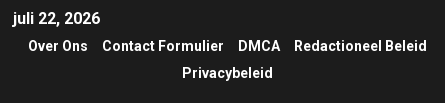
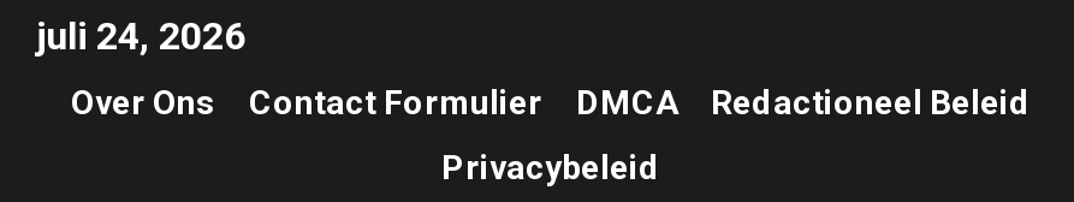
[13,9,100,28] juli 22, 2026 -> [36,14,245,60] juli 24, 2026

